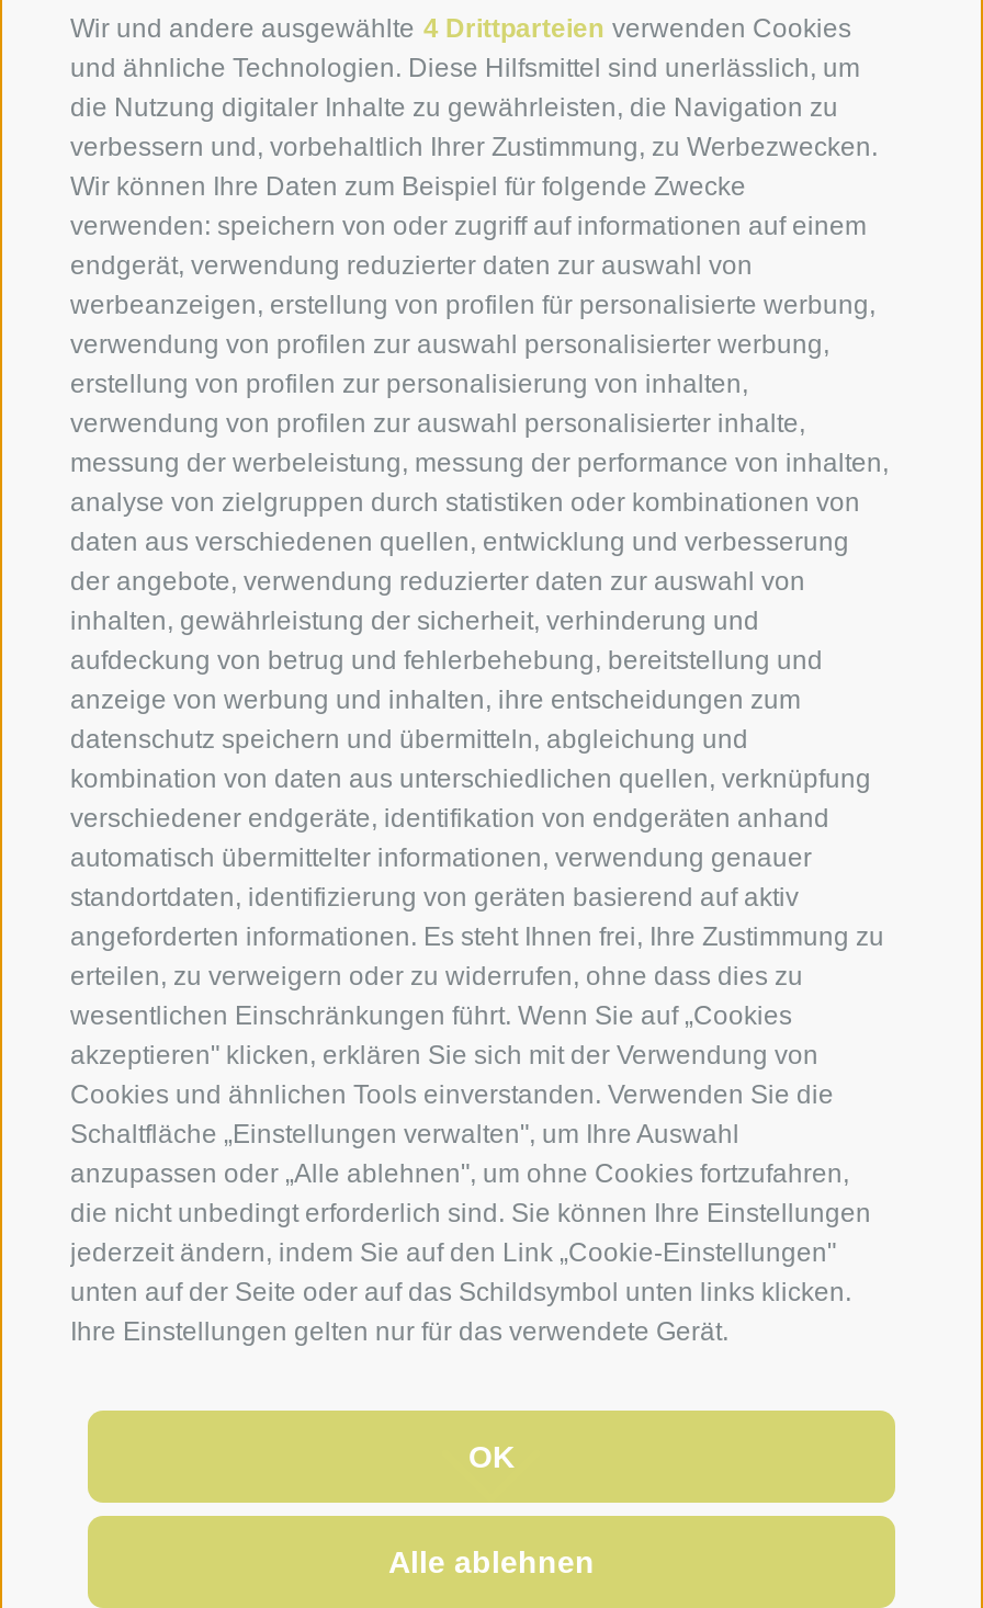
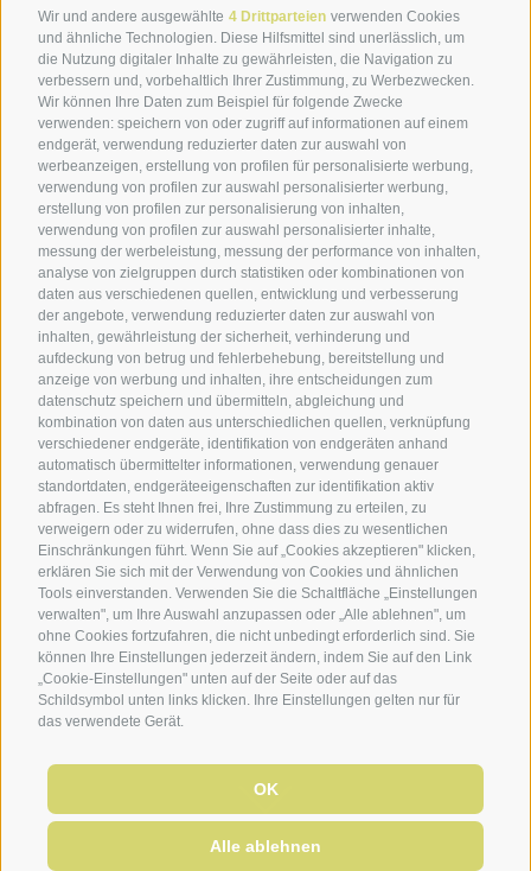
[70,882,884,1347] standortdaten, identifizierung von geräten basierend auf aktiv | angeforderten informationen. Es steht Ihnen frei, Ihre Zustimmung zu | erteilen, zu verweigern oder zu widerrufen, ohne dass dies zu | wesentlichen Einschränkungen führt. Wenn Sie auf „Cookies | akzeptieren" klicken, erklären Sie sich mit der Verwendung von | Cookies und ähnlichen Tools einverstanden. Verwenden Sie die | Schaltfläche „Einstellungen verwalten", um Ihre Auswahl | anzupassen oder „Alle ablehnen", um ohne Cookies fortzufahren, | die nicht unbedingt erforderlich sind. Sie können Ihre Einstellungen | jederzeit ändern, indem Sie auf den Link „Cookie-Einstellungen" | unten auf der Seite oder auf das Schildsymbol unten links klicken. | Ihre Einstellungen gelten nur für das verwendete Gerät. -> [38,478,478,730] standortdaten, endgeräteeigenschaften zur identifikation aktiv | abfragen. Es steht Ihnen frei, Ihre Zustimmung zu erteilen, zu | verweigern oder zu widerrufen, ohne dass dies zu wesentlichen | Einschränkungen führt. Wenn Sie auf „Cookies akzeptieren" klicken, | erklären Sie sich mit der Verwendung von Cookies und ähnlichen | Tools einverstanden. Verwenden Sie die Schaltfläche „Einstellungen | verwalten", um Ihre Auswahl anzupassen oder „Alle ablehnen", um | ohne Cookies fortzufahren, die nicht unbedingt erforderlich sind. Sie | können Ihre Einstellungen jederzeit ändern, indem Sie auf den Link | „Cookie-Einstellungen" unten auf der Seite oder auf das | Schildsymbol unten links klicken. Ihre Einstellungen gelten nur für | das verwendete Gerät.

